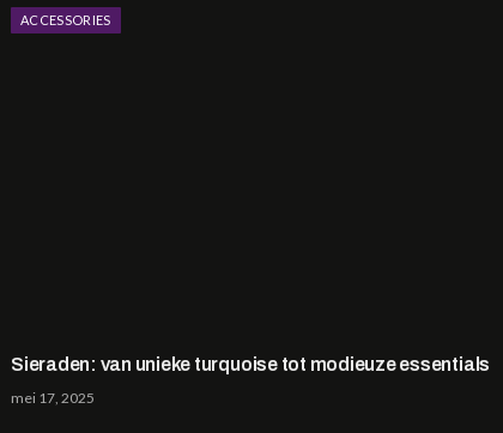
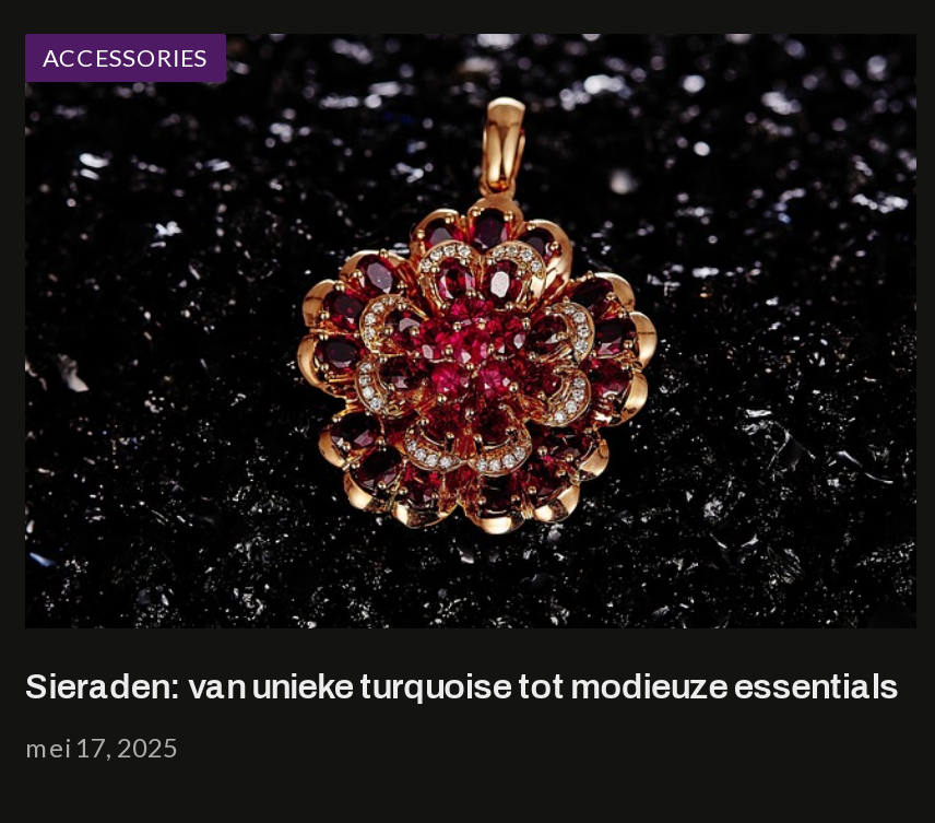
none -> [23,32,919,631] [image]

